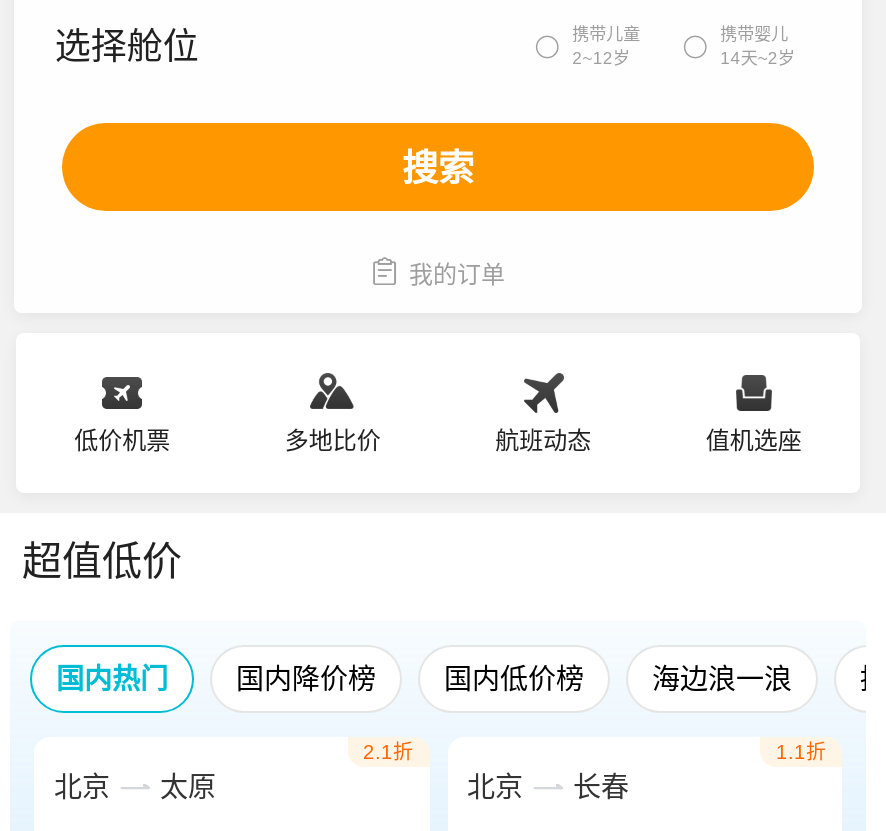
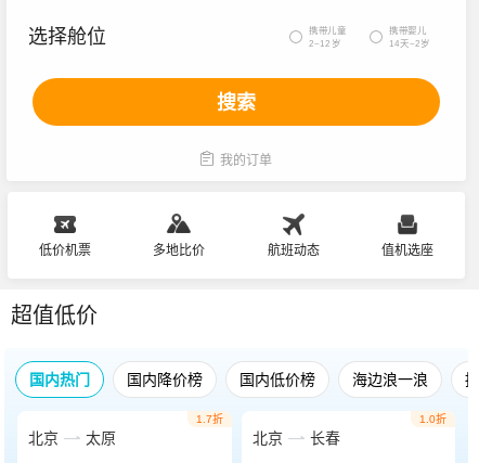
[363,741,413,763] 2.1折 -> [196,413,223,425] 1.7折
[776,741,826,763] 1.1折 -> [419,413,446,425] 1.0折

